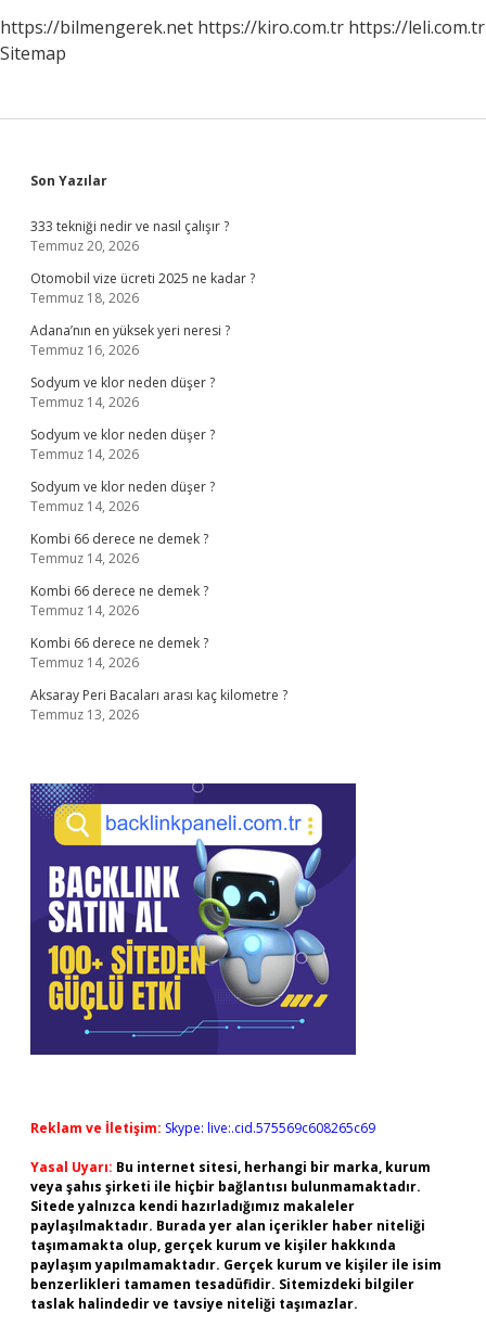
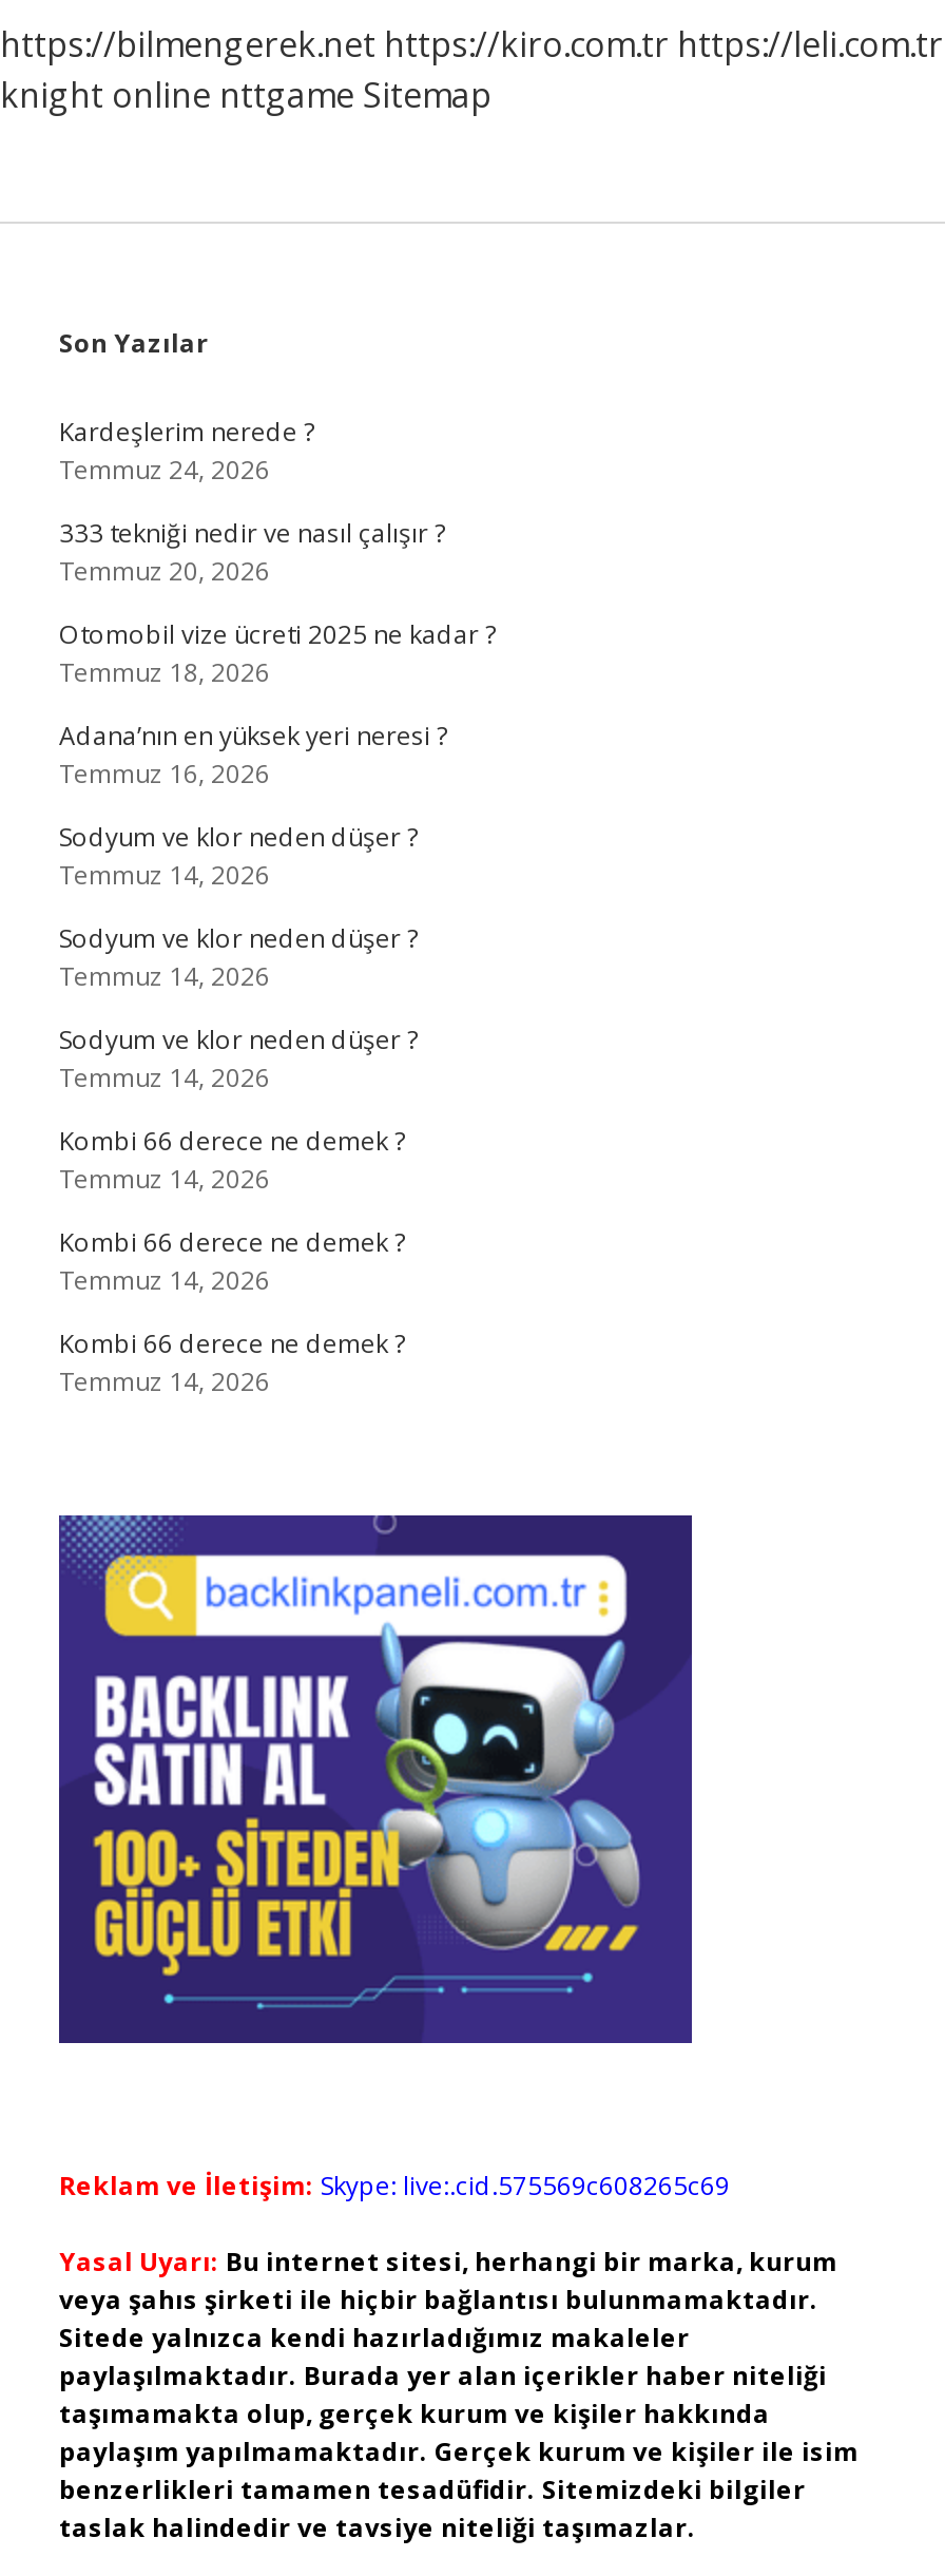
[0,41,66,65] Sitemap -> [0,72,491,118] knight online nttgame Sitemap
none -> [59,414,314,488] Kardeşlerim nerede ? | Temmuz 24, 2026
moved [30,217,255,672] -> [59,515,496,1399]: 333 tekniği nedir ve nasıl çalışır ? | Temmuz 20, 2026 | Otomobil vize ücreti 2025 ne kadar ? | ... | Kombi 66 derece ne demek ? | Temmuz 14, 2026
[30,686,287,724] Aksaray Peri Bacaları arası kaç kilometre ? | Temmuz 13, 2026 -> none

